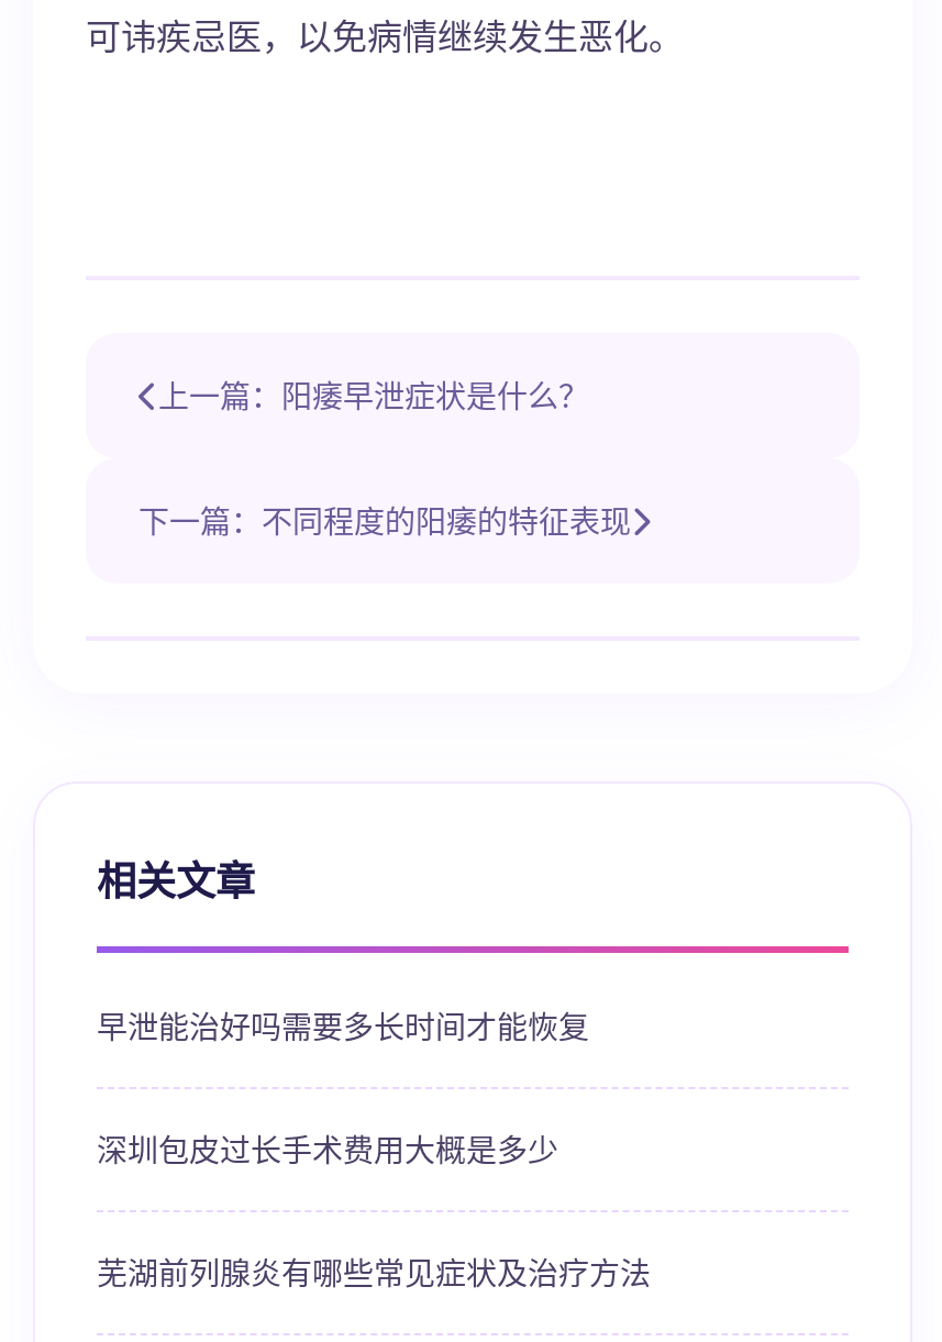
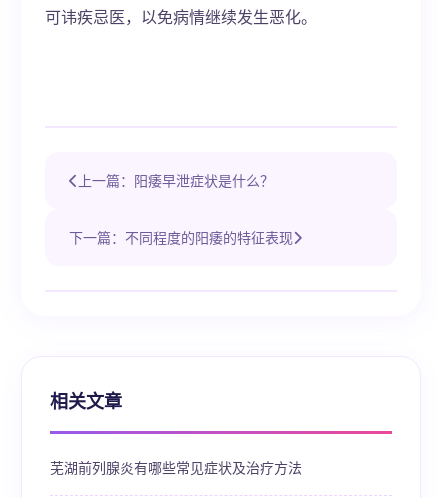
[97,1003,589,1171] 早泄能治好吗需要多长时间才能恢复 | 深圳包皮过长手术费用大概是多少 -> none

